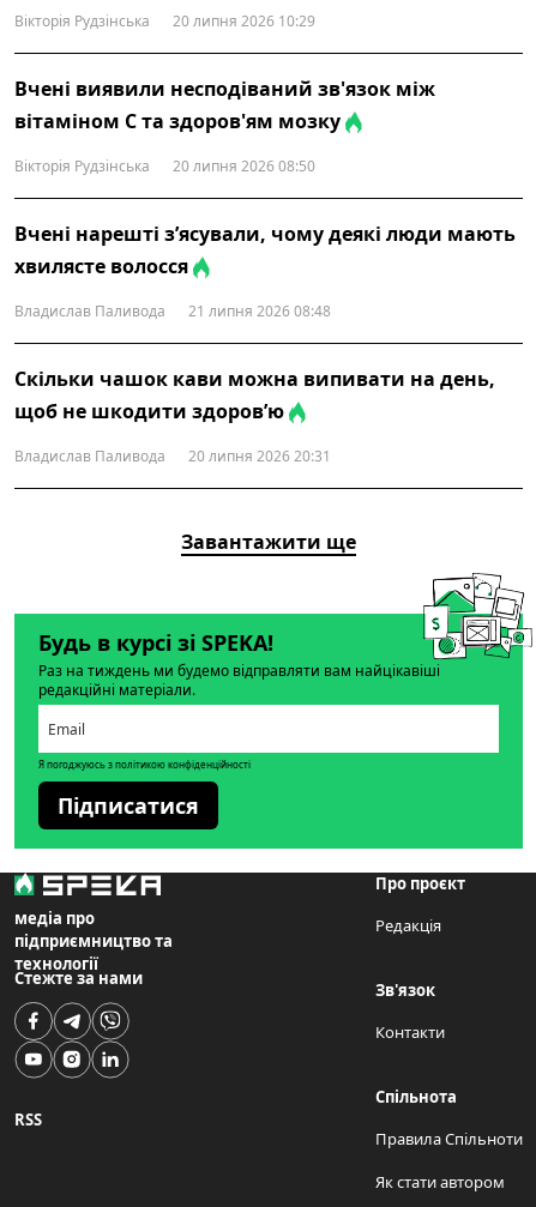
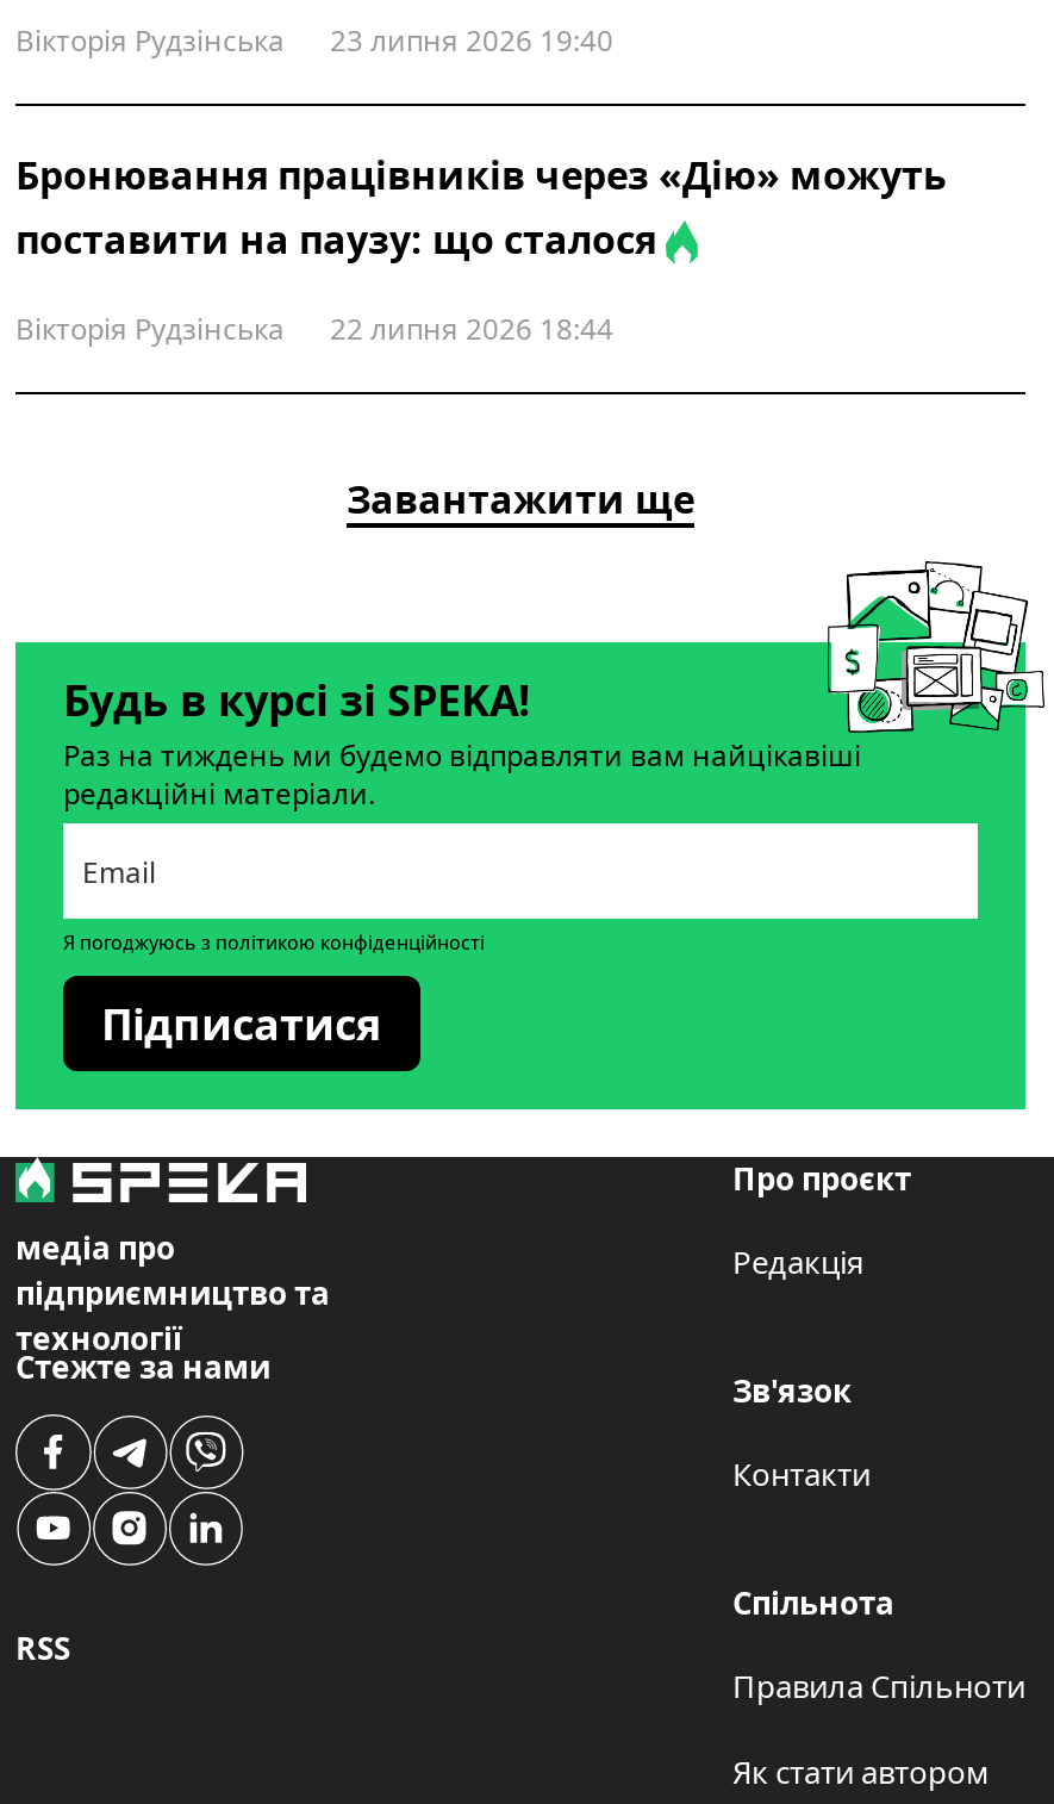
[14,11,315,32] Вікторія Рудзінська 20 липня 2026 10:29 -> [15,21,613,61] Вікторія Рудзінська 23 липня 2026 19:40
[14,76,435,135] Вчені виявили несподіваний зв'язок між | вітаміном С та здоров'ям мозку -> [15,150,947,266] Бронювання працівників через «Дію» можуть | поставити на паузу: що сталося
[14,156,516,467] 20 липня 2026 08:50 | Вчені нарешті з’ясували, чому деякі люди мають | хвилясте волосся | Владислав Паливода | 21 липня 2026 08:48 | Скільки чашок кави можна випивати на день, | щоб не шкодити здоров’ю | Владислав Паливода | 20 липня 2026 20:31 -> [323,309,613,350] 22 липня 2026 18:44

